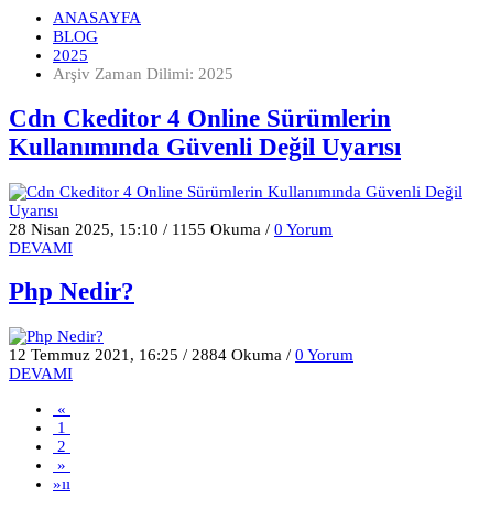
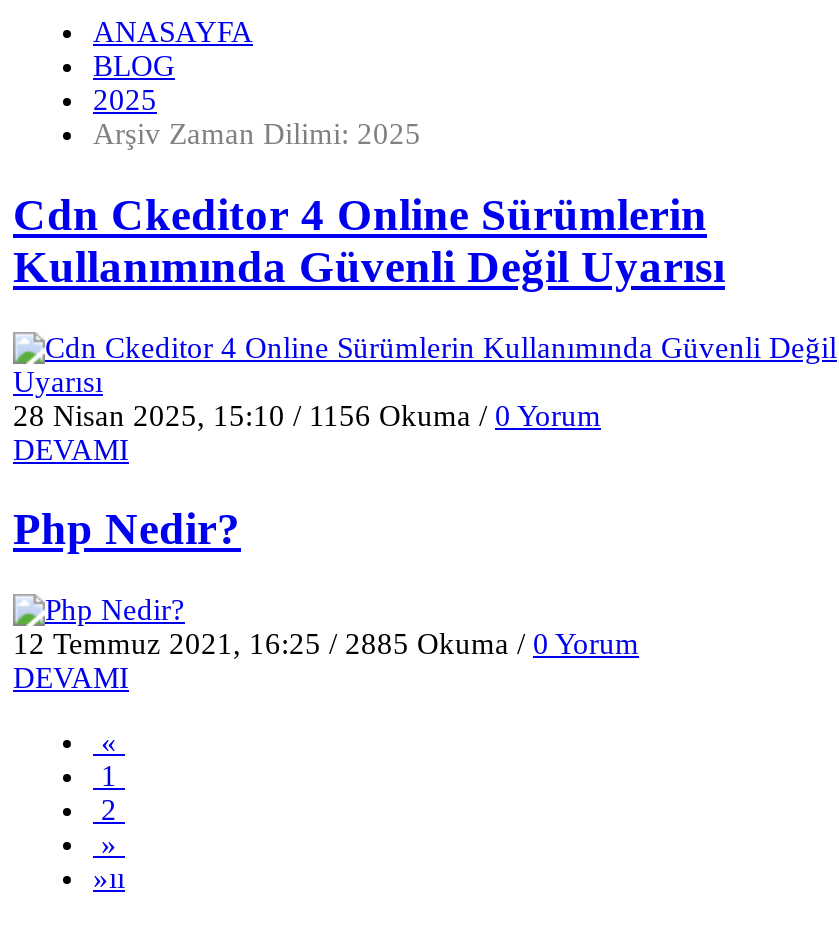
[9,220,333,238] 28 Nisan 2025, 15:10 / 1155 Okuma / 0 Yorum -> [13,399,601,431] 28 Nisan 2025, 15:10 / 1156 Okuma / 0 Yorum
[9,346,353,364] 12 Temmuz 2021, 16:25 / 2884 Okuma / 0 Yorum -> [13,628,639,660] 12 Temmuz 2021, 16:25 / 2885 Okuma / 0 Yorum

